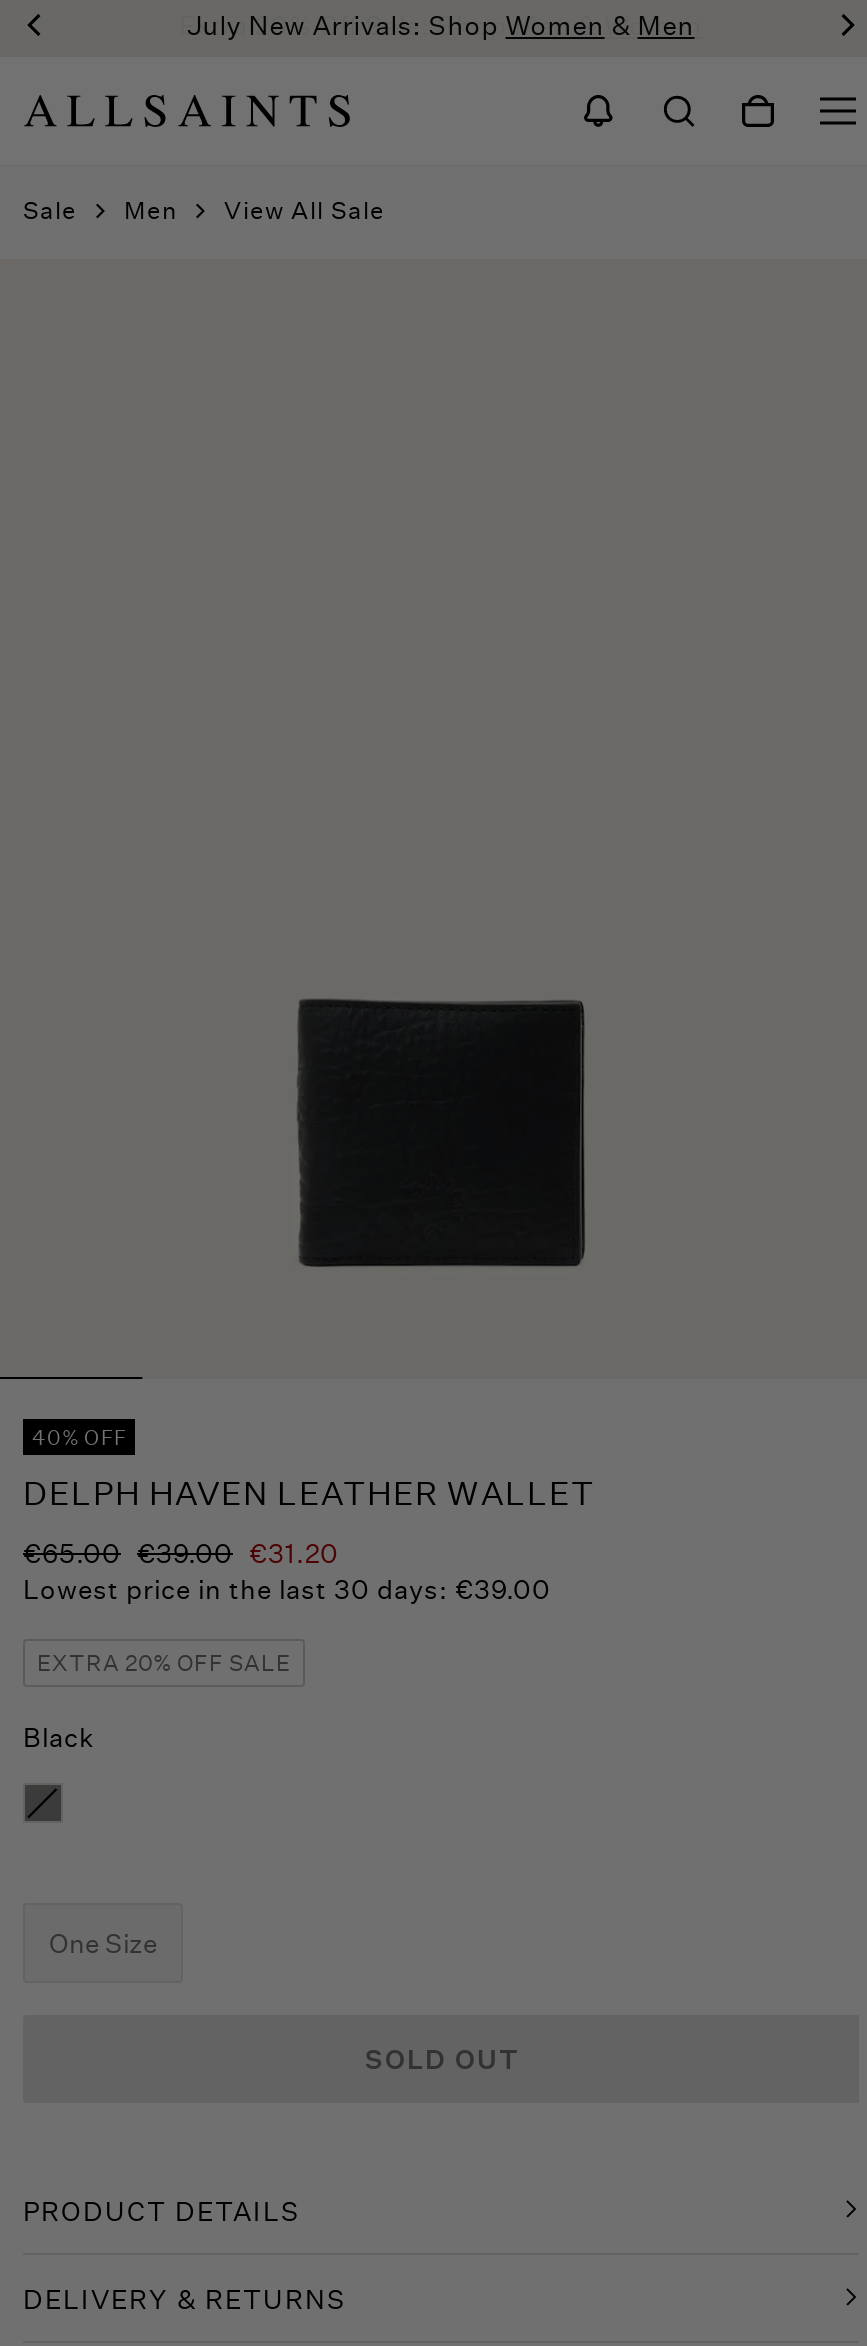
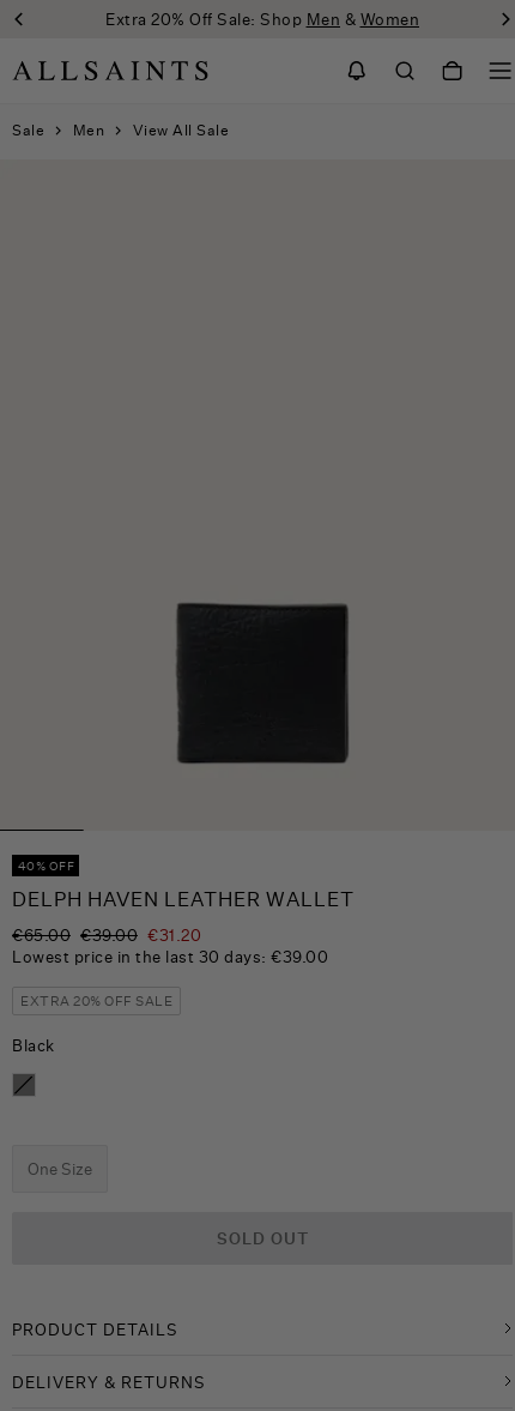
[187,9,695,41] July New Arrivals: Shop Women & Men -> [105,10,419,29] Extra 20% Off Sale: Shop Men & Women

